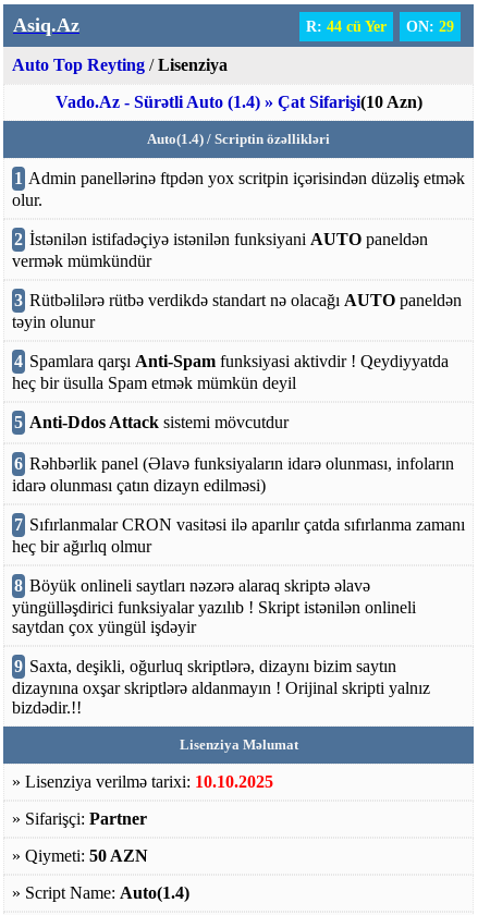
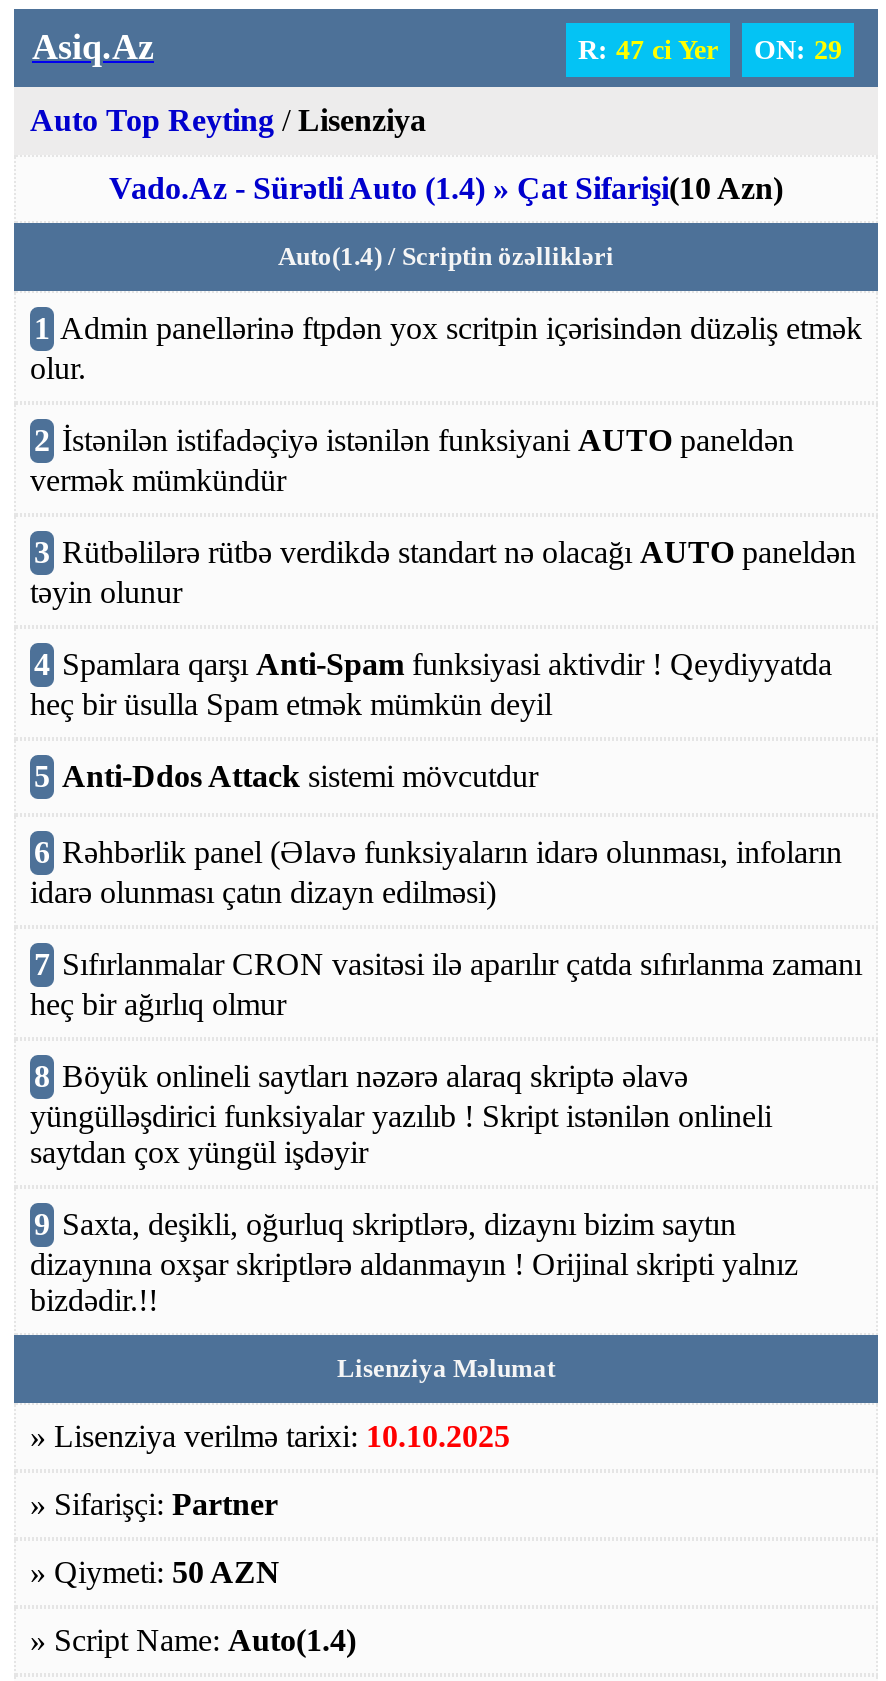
[306,19,454,35] R: 44 cü Yer ON: 29 -> [578,35,842,65] R: 47 ci Yer ON: 29

